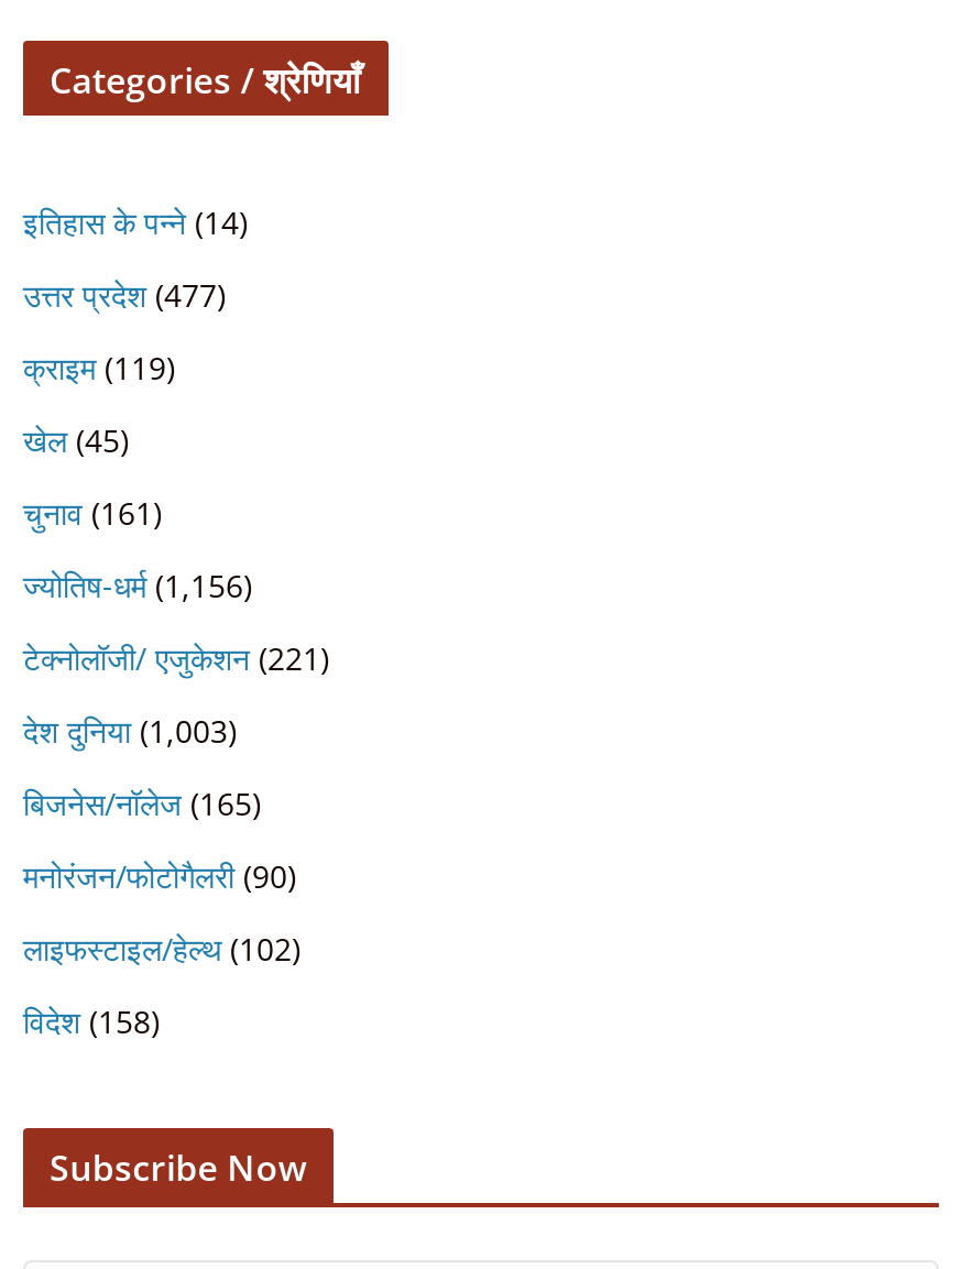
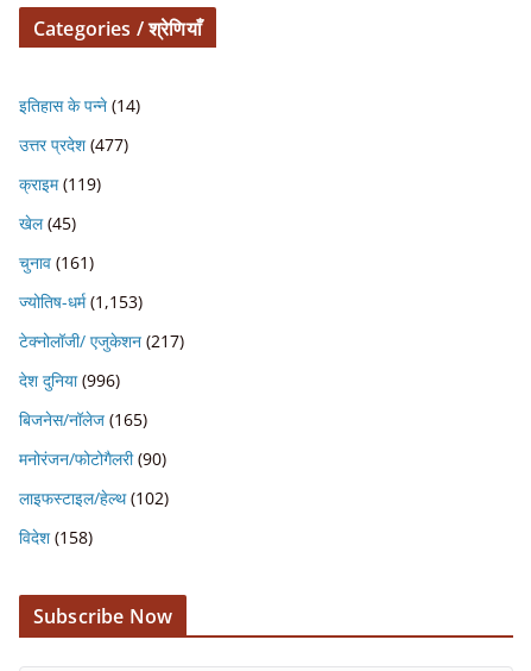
[23,565,252,607] ज्योतिष-धर्म (1,156) -> [19,291,143,313] ज्योतिष-धर्म (1,153)
[23,638,329,680] टेक्नोलॉजी/ एजुकेशन (221) -> [19,330,184,353] टेक्नोलॉजी/ एजुकेशन (217)
[23,711,237,752] देश दुनिया (1,003) -> [19,369,120,392] देश दुनिया (996)

